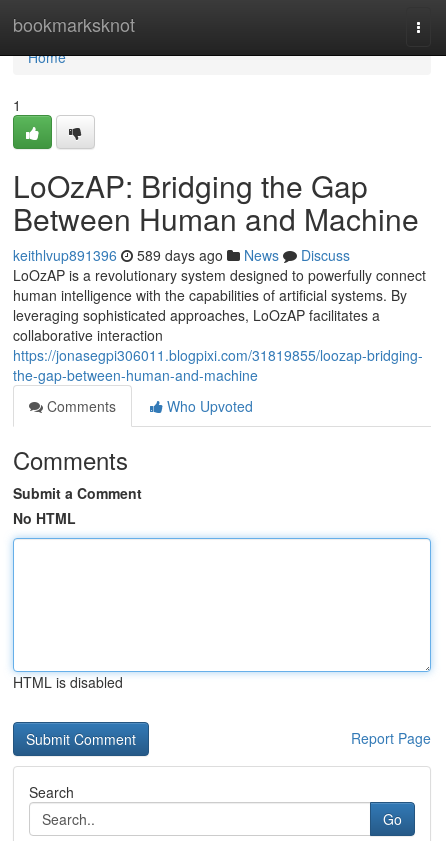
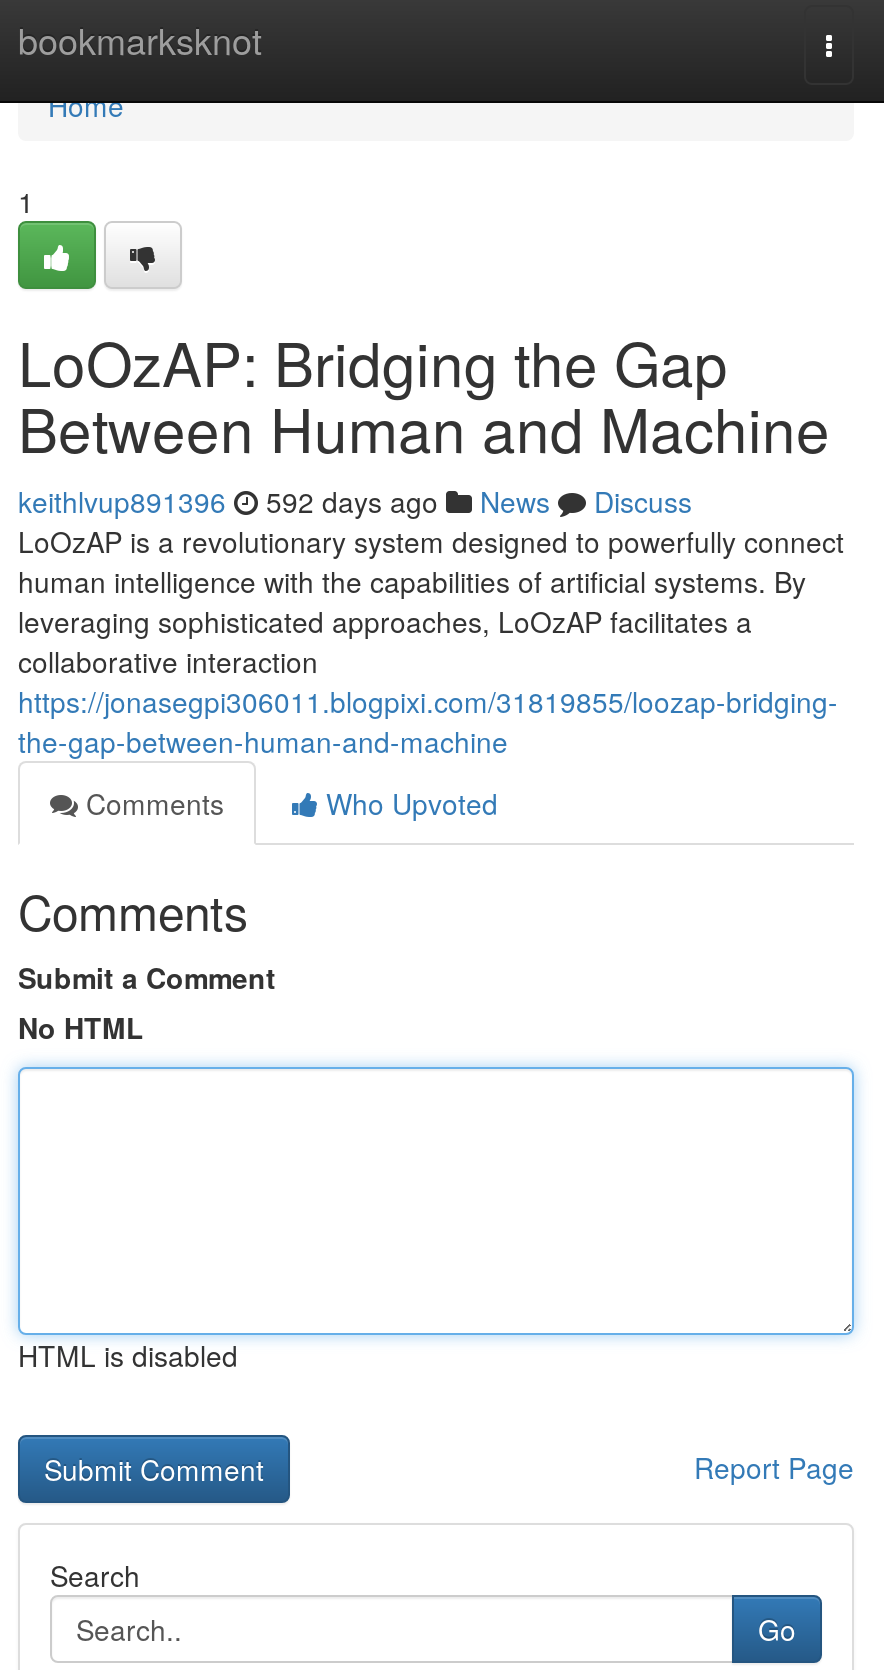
[13,245,350,265] keithlvup891396 589 days ago News Discuss -> [18,481,692,521] keithlvup891396 592 days ago News Discuss

